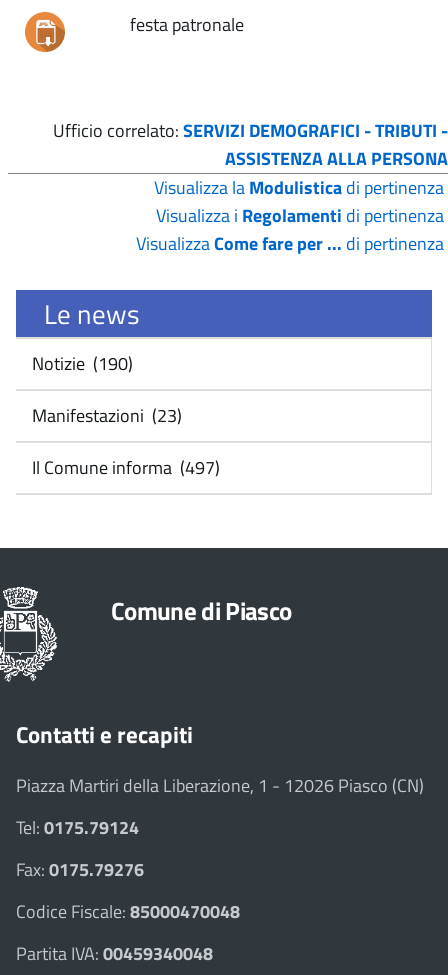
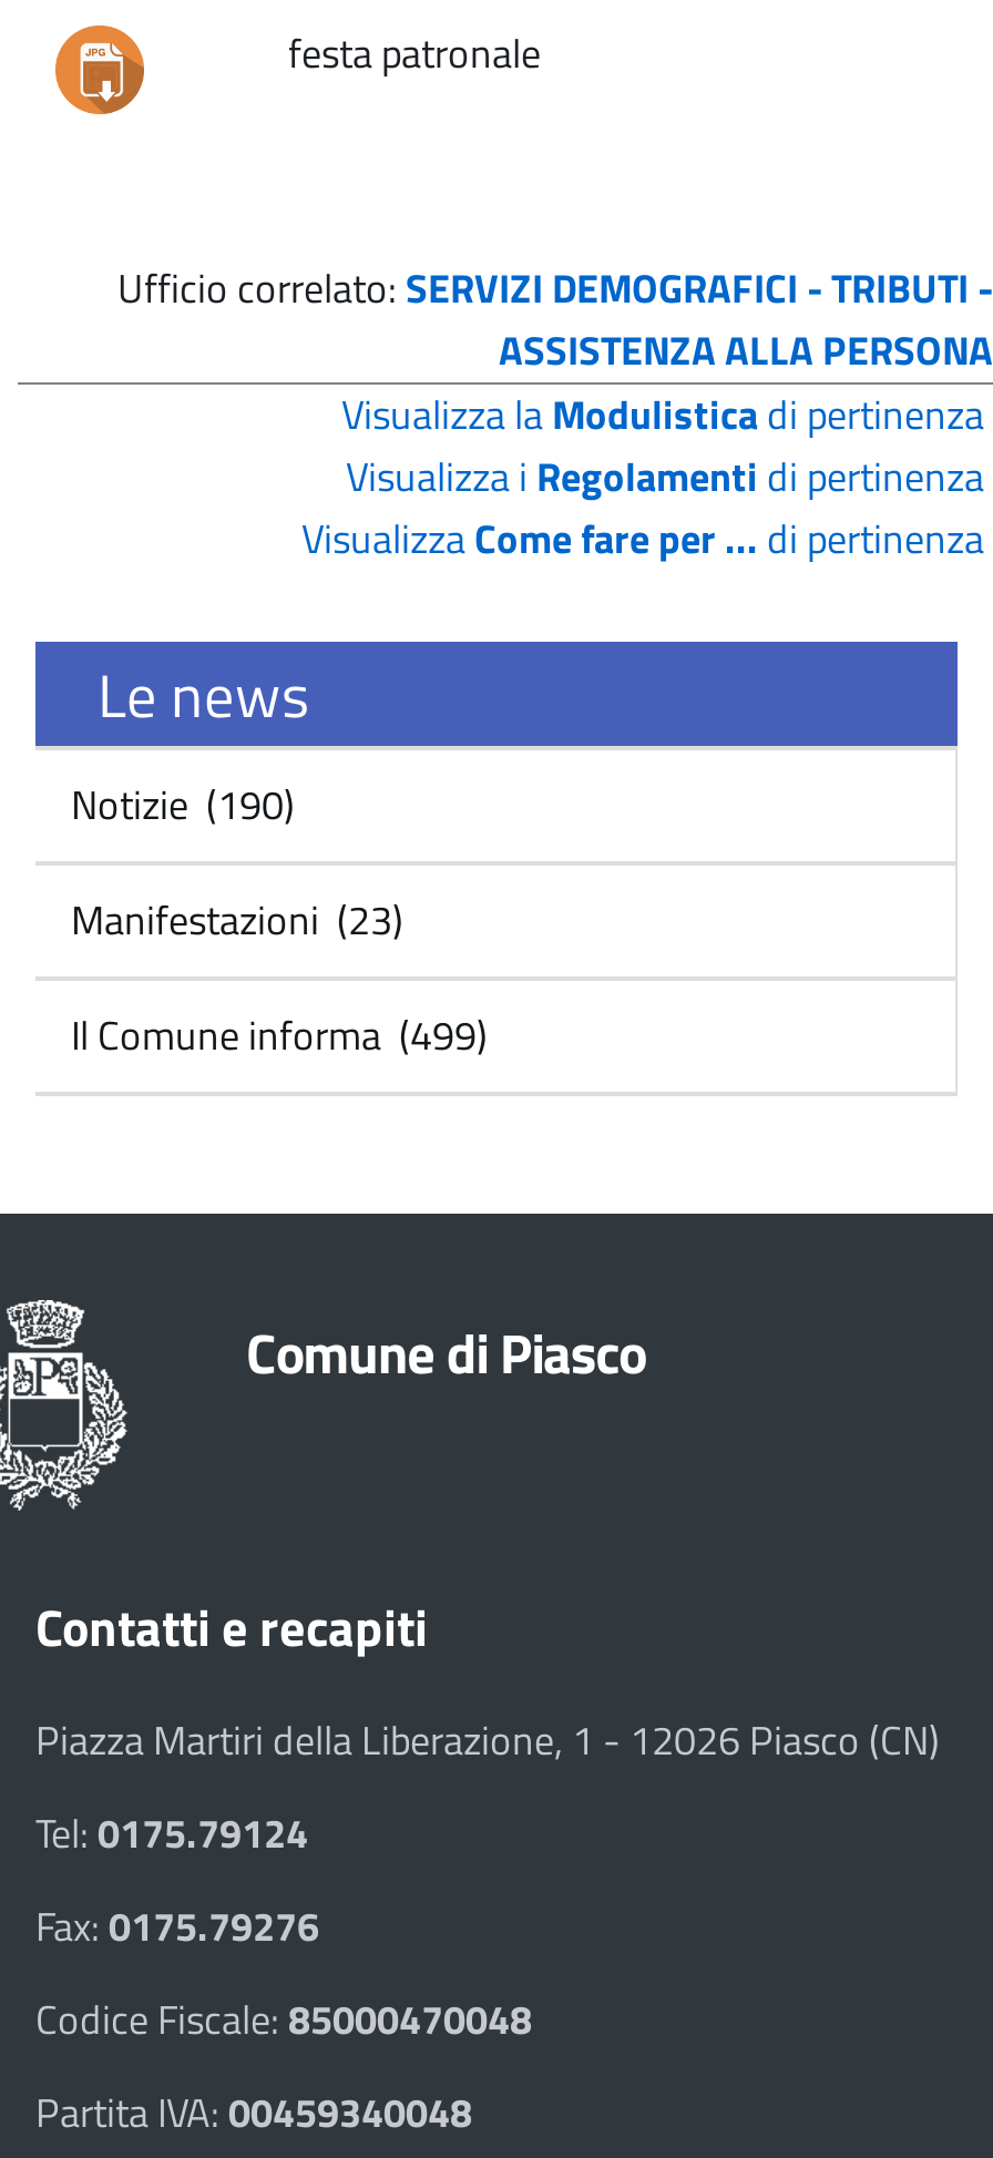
[28,454,220,481] Il Comune informa (497) -> [62,1005,488,1065] Il Comune informa (499)

